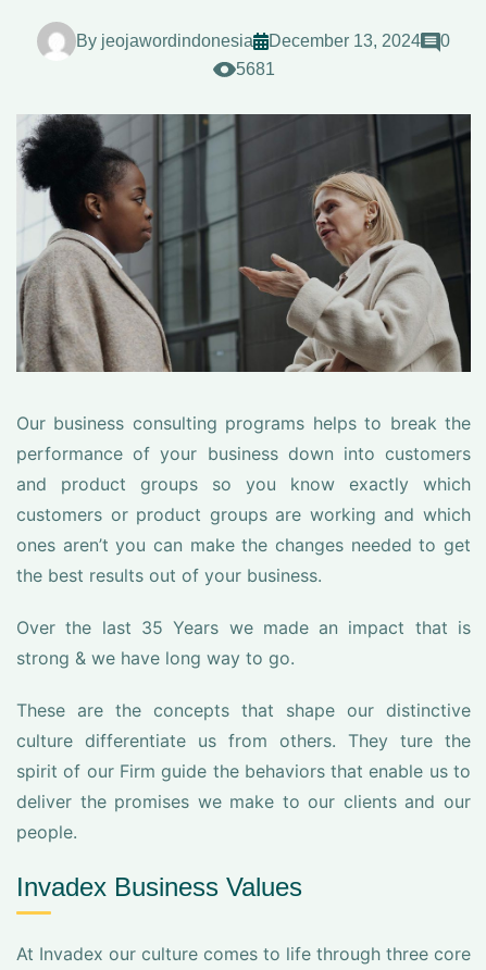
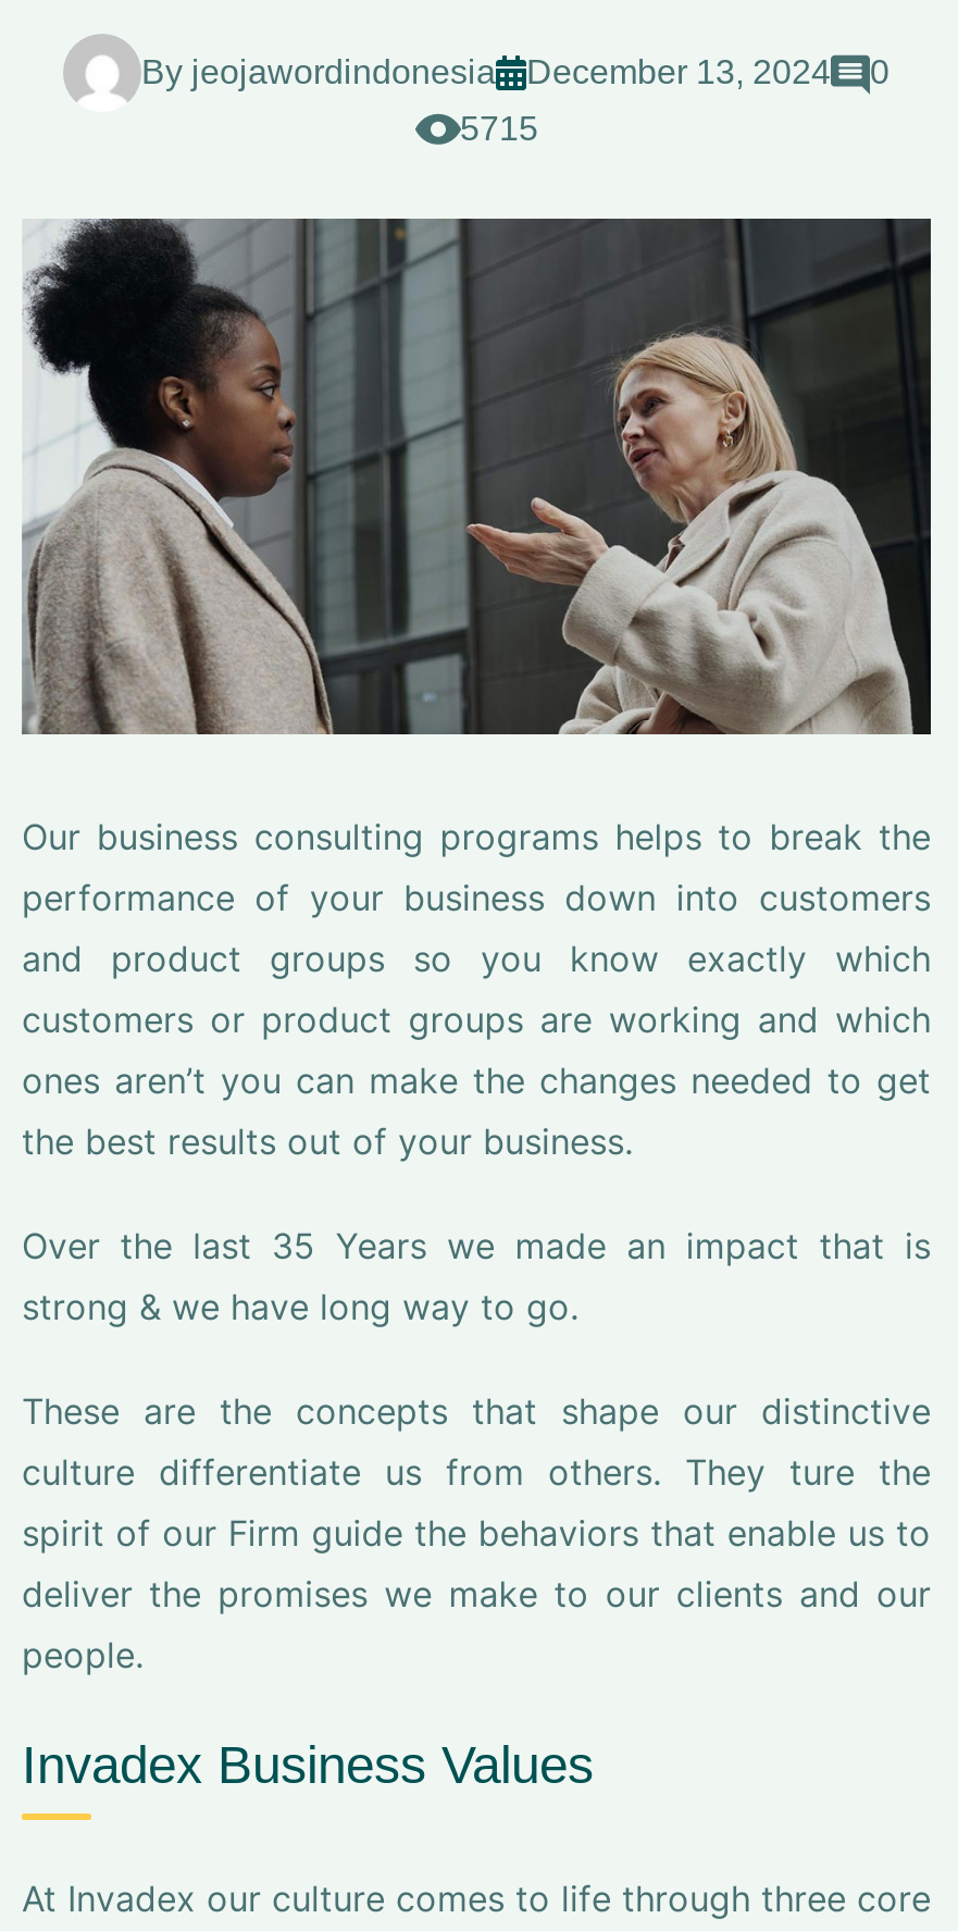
[235,59,275,78] 5681 -> [460,109,538,146] 5715

